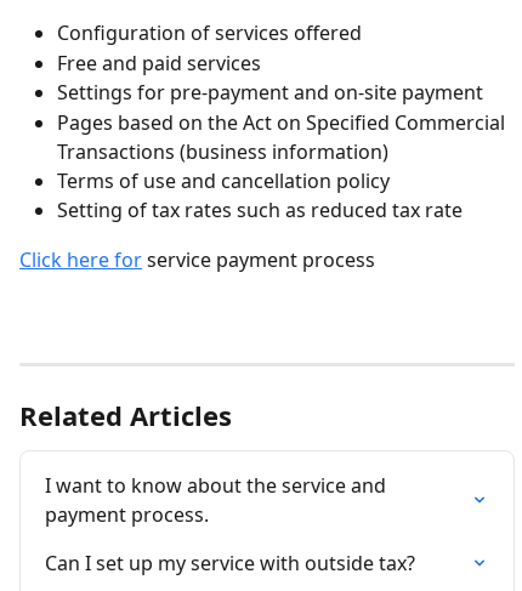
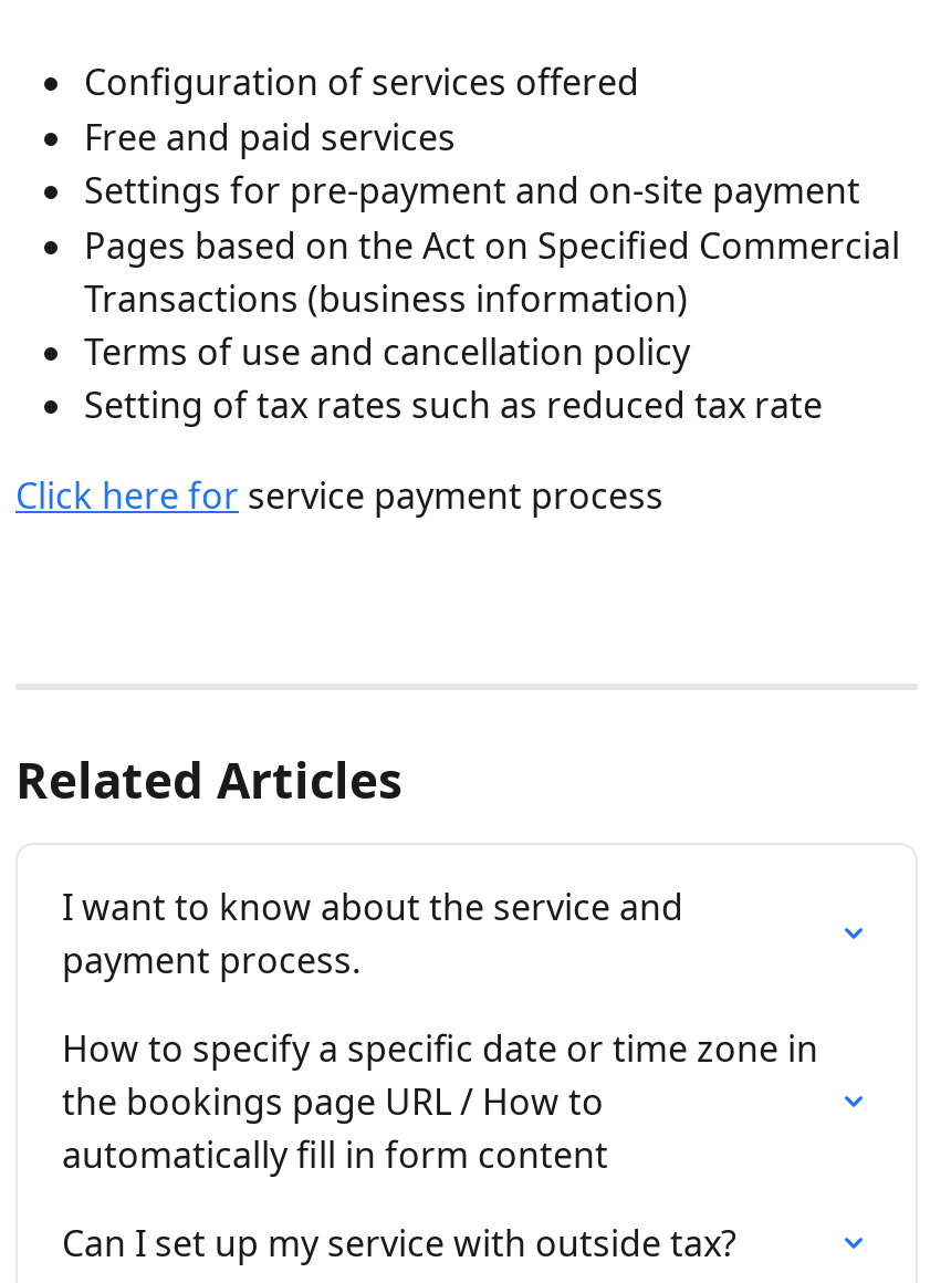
none -> [62,1025,827,1179] How to specify a specific date or time zone in | the bookings page URL / How to | automatically fill in form content

